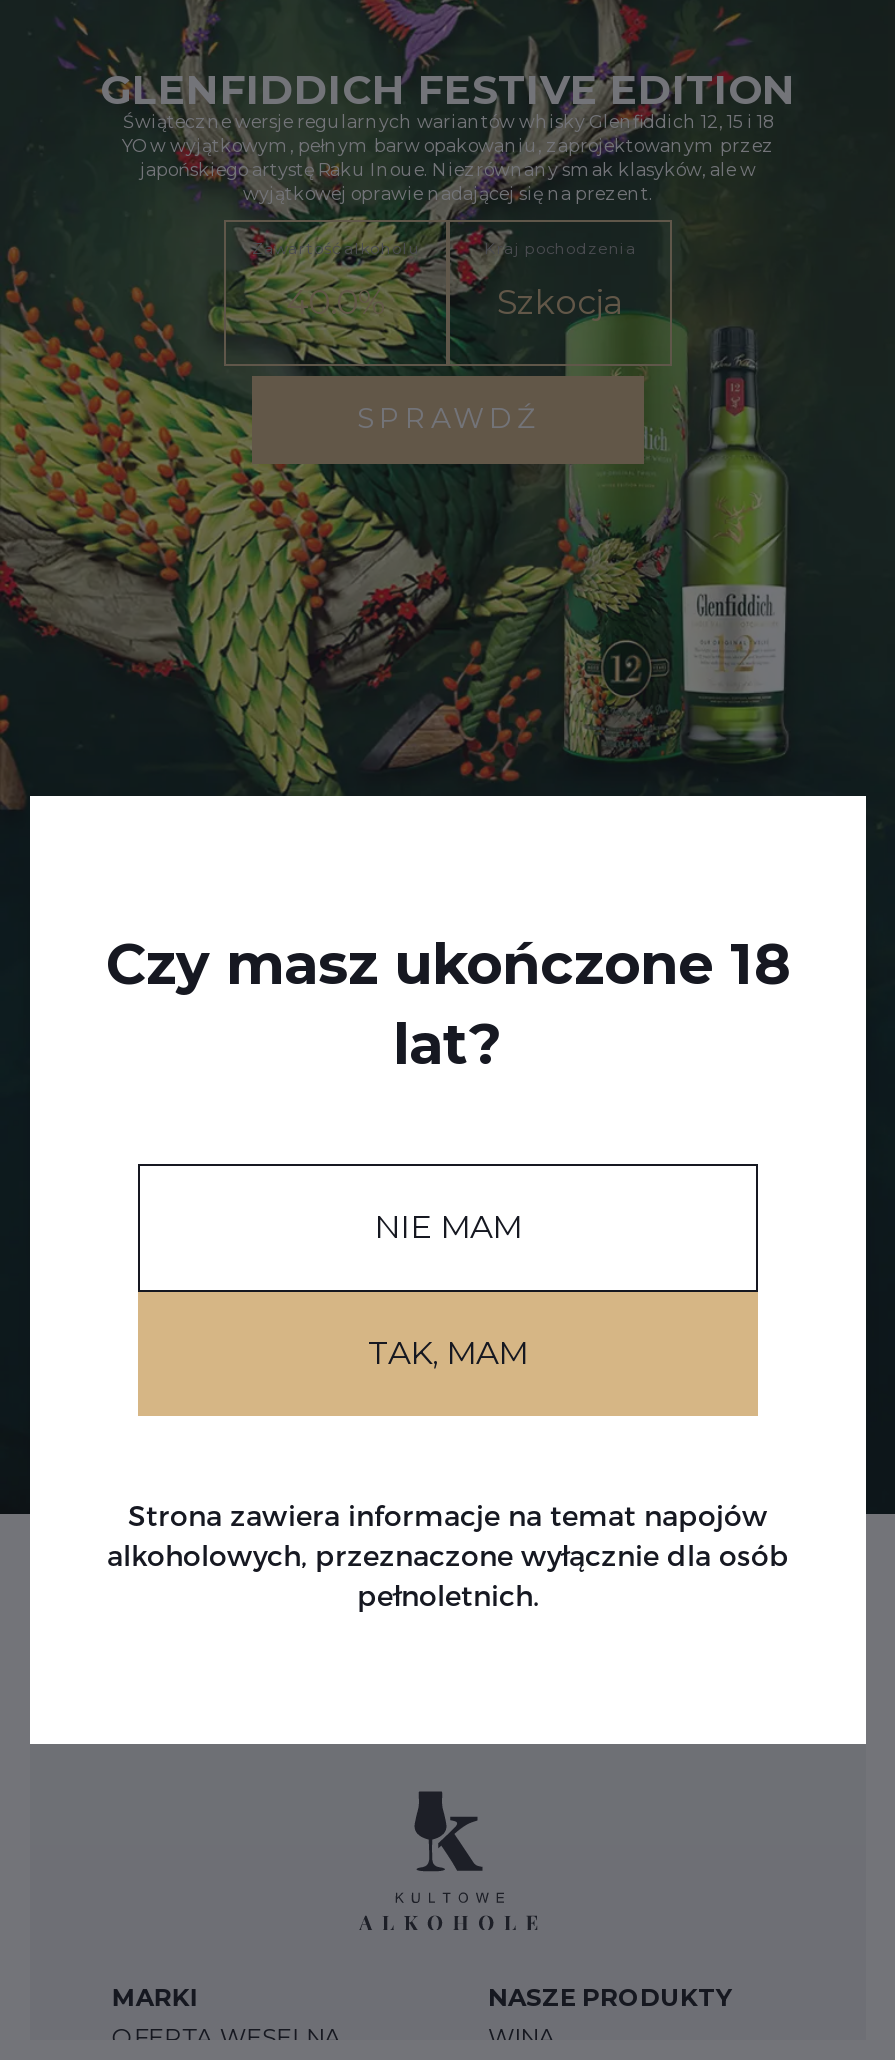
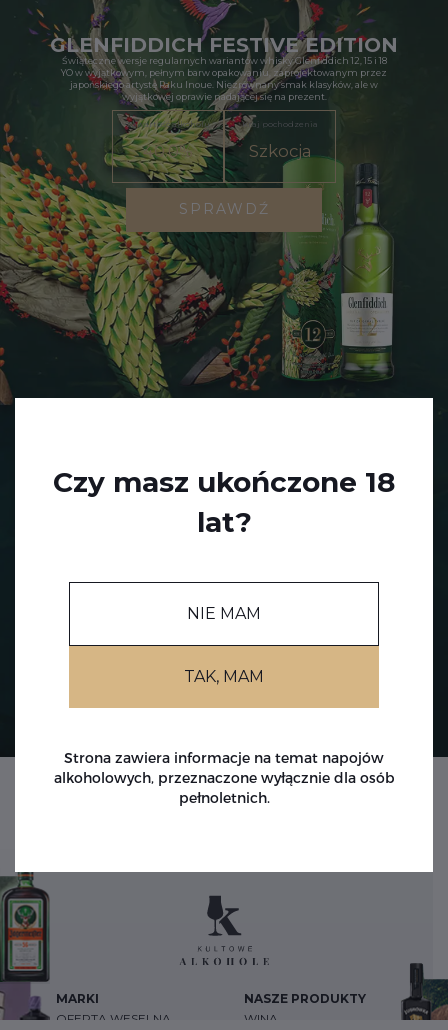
none -> [3,873,50,1020] [image]
none -> [401,963,445,1020] [image]

